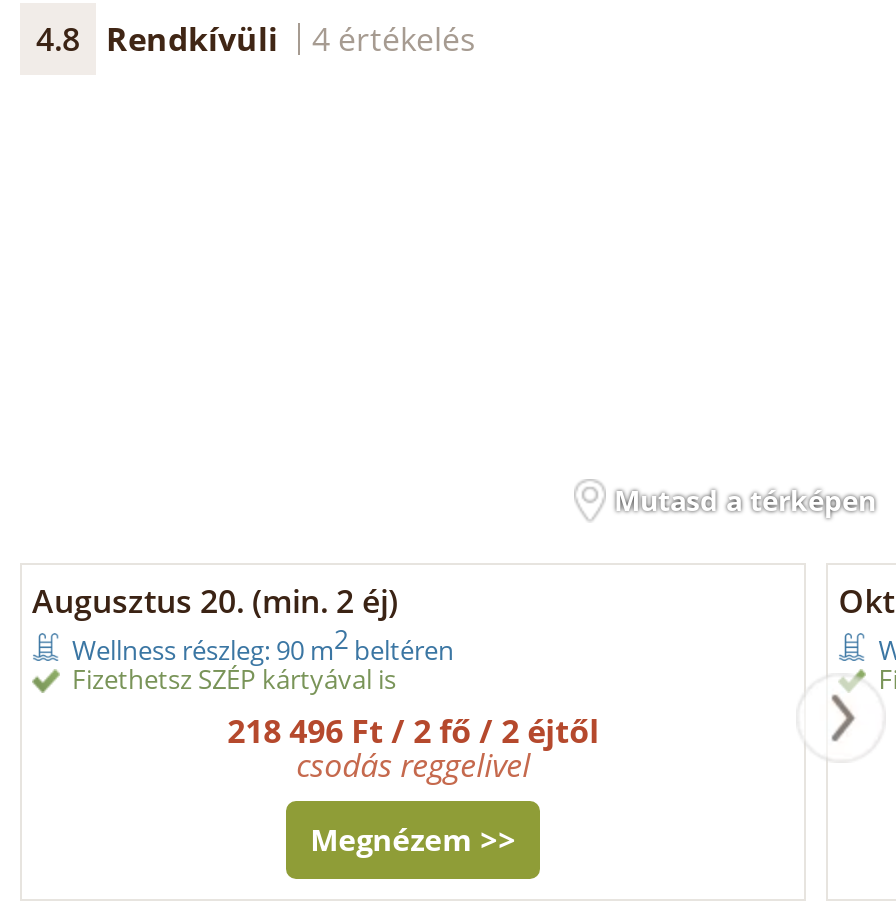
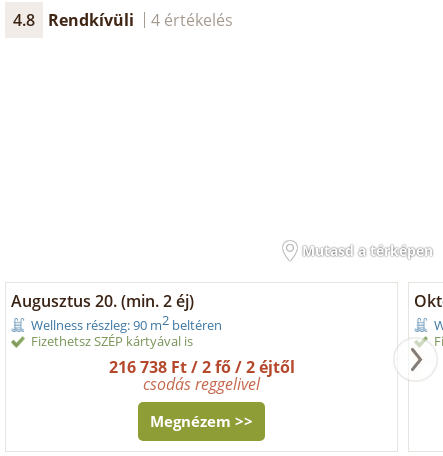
[227,709,599,753] 218 496 Ft / 2 fő / 2 éjtől -> [109,356,295,378] 216 738 Ft / 2 fő / 2 éjtől

